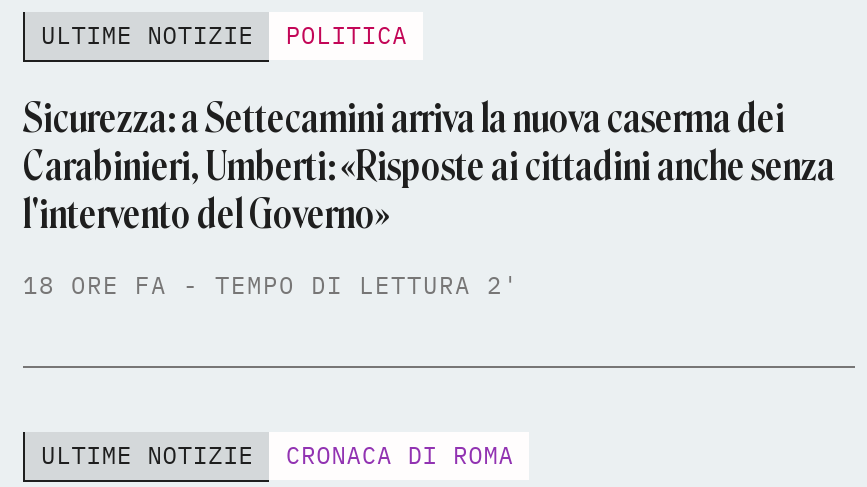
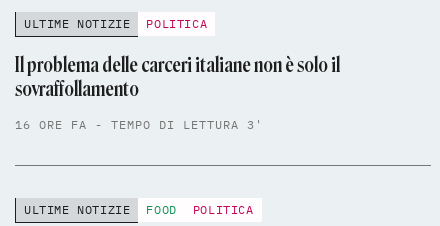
[23,94,835,238] Sicurezza: a Settecamini arriva la nuova caserma dei | Carabinieri, Umberti: «Risposte ai cittadini anche senza | l'intervento del Governo» -> [15,53,340,101] Il problema delle carceri italiane non è solo il | sovraffollamento
[23,270,519,300] 18 ORE FA - TEMPO DI LETTURA 2' -> [15,117,263,132] 16 ORE FA - TEMPO DI LETTURA 3'
[286,440,514,470] CRONACA DI ROMA -> [146,202,254,217] FOOD | POLITICA

